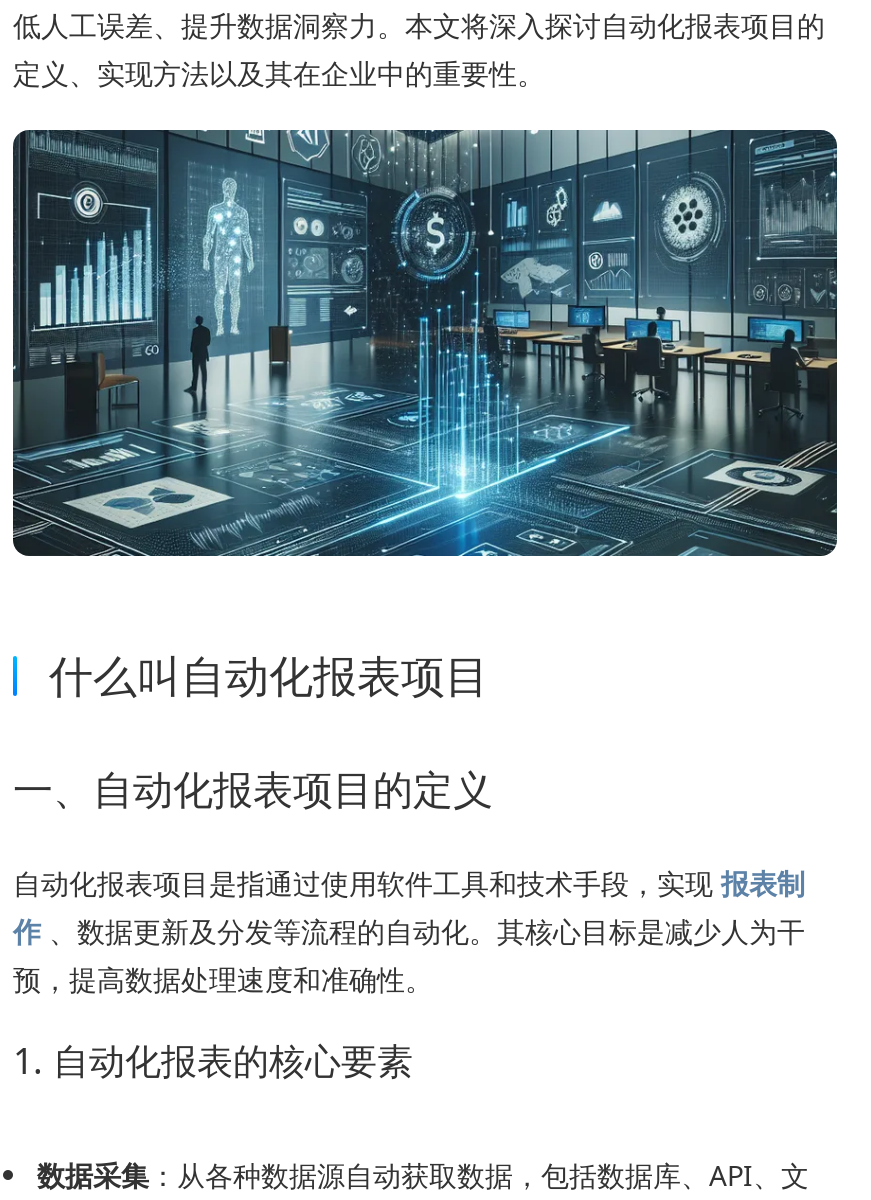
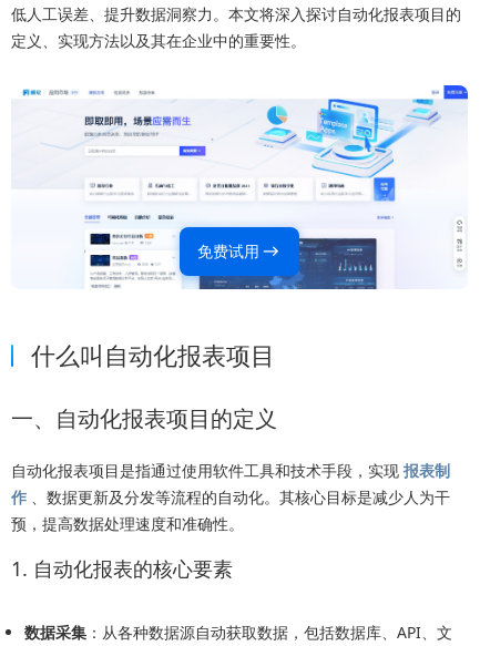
none -> [197,240,259,262] 免费试用
[11,128,839,558] [image] -> [11,72,469,290] [image]

